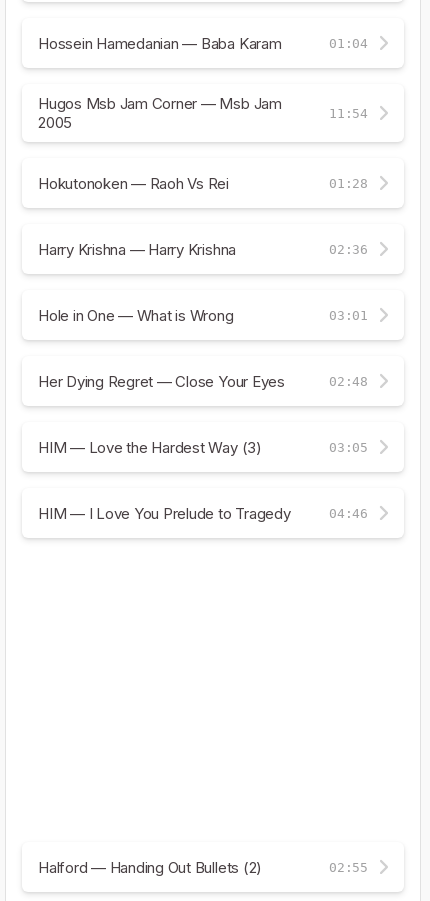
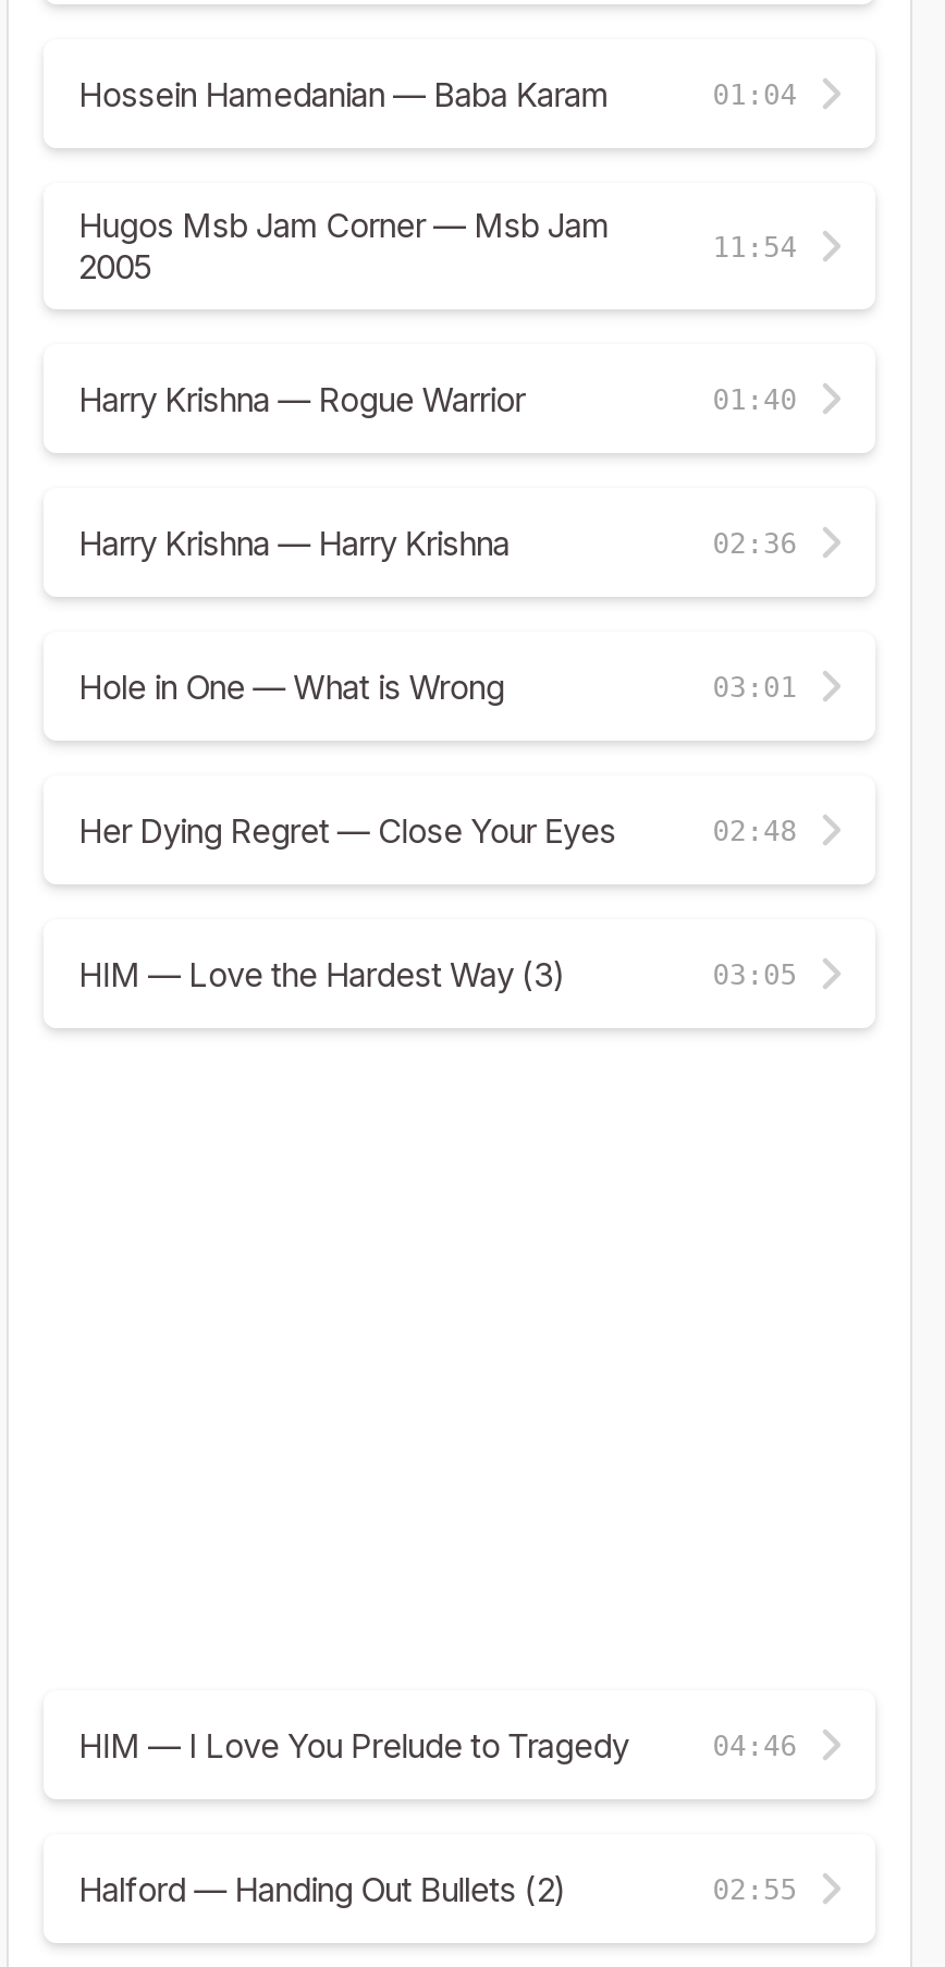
[38,173,368,192] Hokutonoken — Raoh Vs Rei | 01:28 -> [78,378,797,419] Harry Krishna — Rogue Warrior | 01:40
moved [38,503,368,522] -> [78,1724,797,1766]: HIM — I Love You Prelude to Tragedy | 04:46

